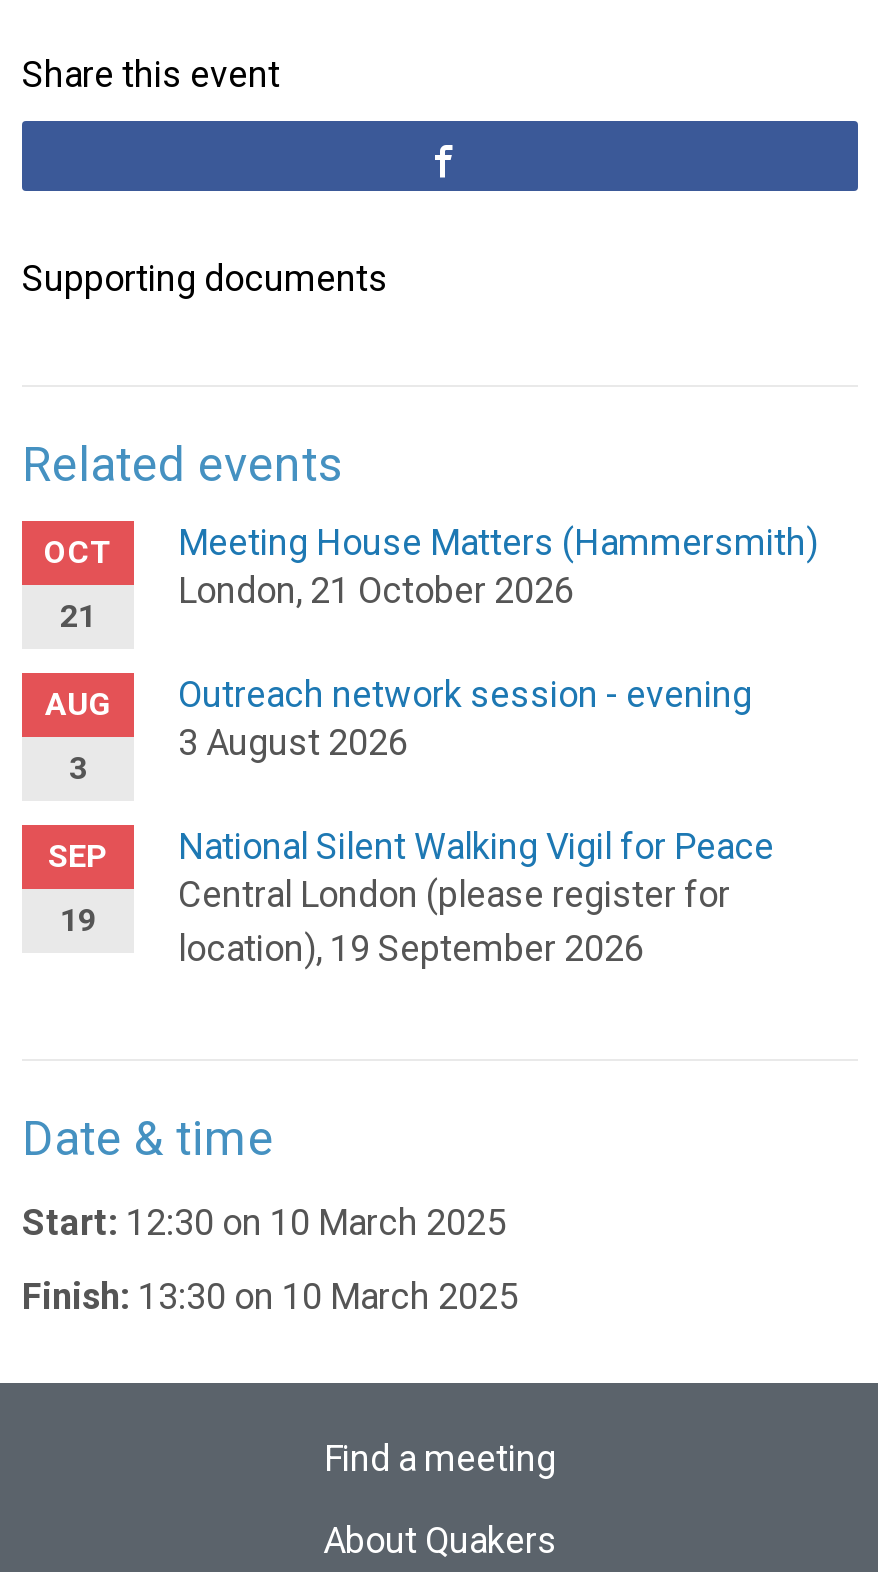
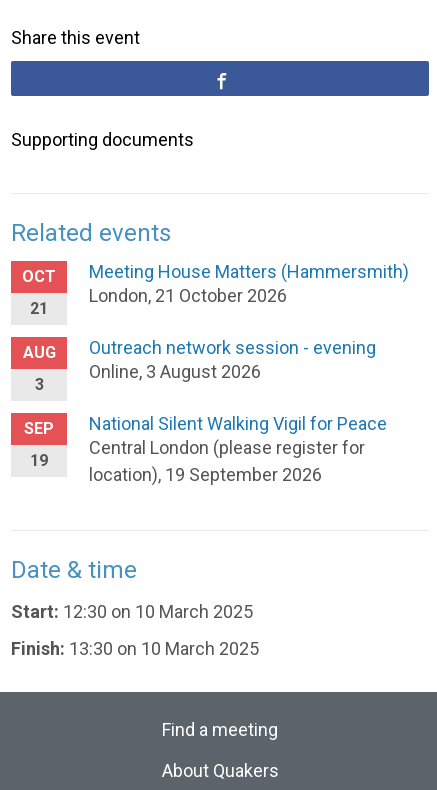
[178,721,408,763] 3 August 2026 -> [89,361,261,382] Online, 3 August 2026

